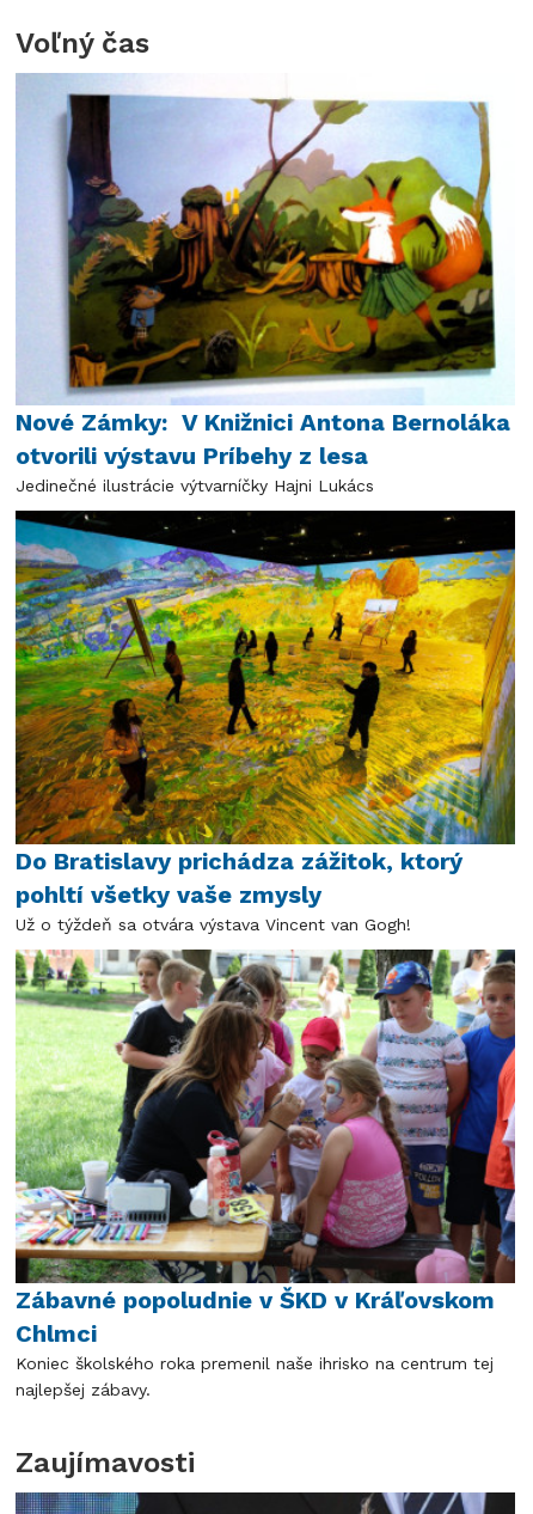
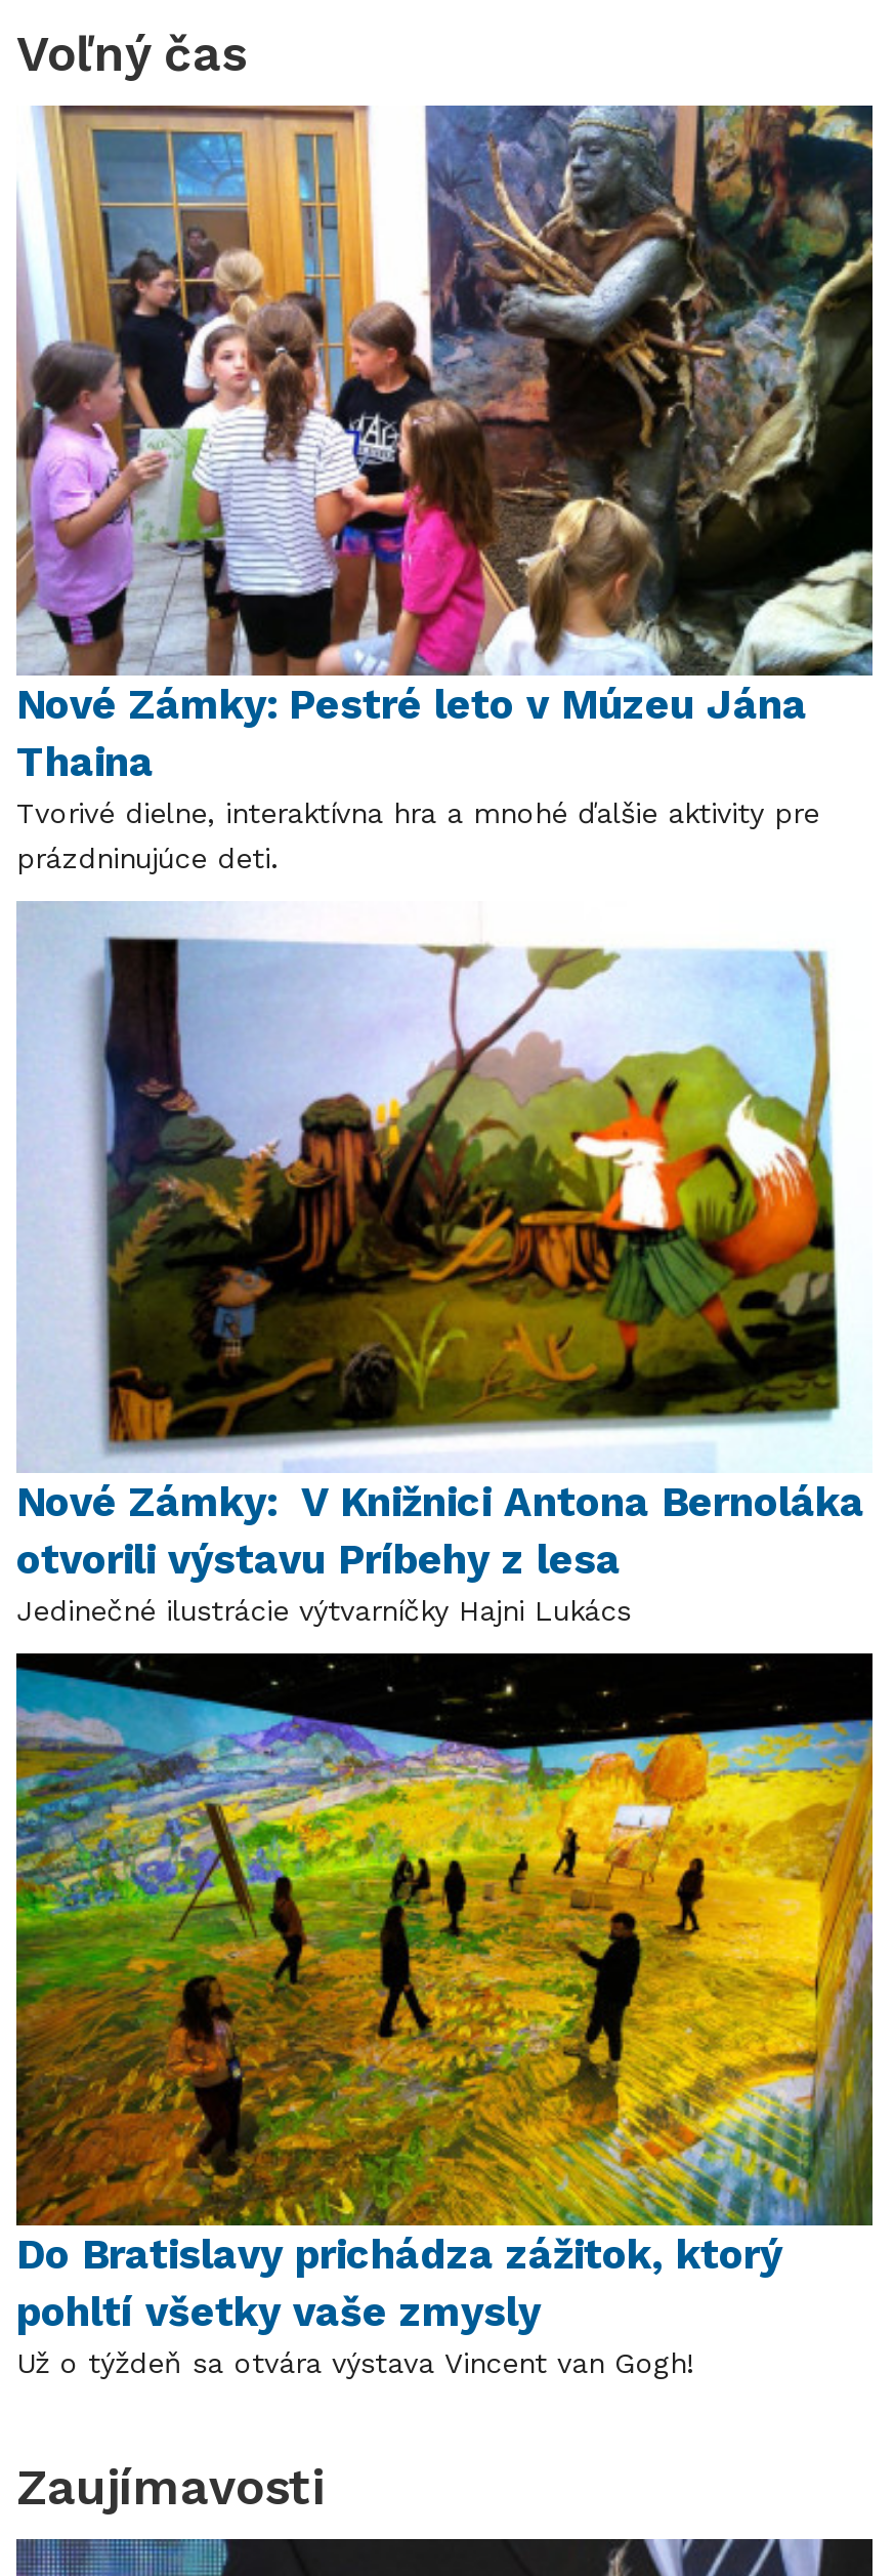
none -> [14,104,875,875] [image] | Nové Zámky: Pestré leto v Múzeu Jána | Thaina | Tvorivé dielne, interaktívna hra a mnohé ďalšie aktivity pre | prázdninujúce deti.
moved [16,72,510,934] -> [16,901,864,2378]: [image] | Nové Zámky: V Knižnici Antona Bernoláka | otvorili výstavu Príbehy z lesa | Jedinečné ilustrácie výtvarníčky Hajni Lukács | Do Bratislavy prichádza zážitok, ktorý | pohltí všetky vaše zmysly | Už o týždeň sa otvára výstava Vincent van Gogh!
[14,948,516,1399] [image] | Zábavné popoludnie v ŠKD v Kráľovskom | Chlmci | Koniec školského roka premenil naše ihrisko na centrum tej | najlepšej zábavy. -> none

